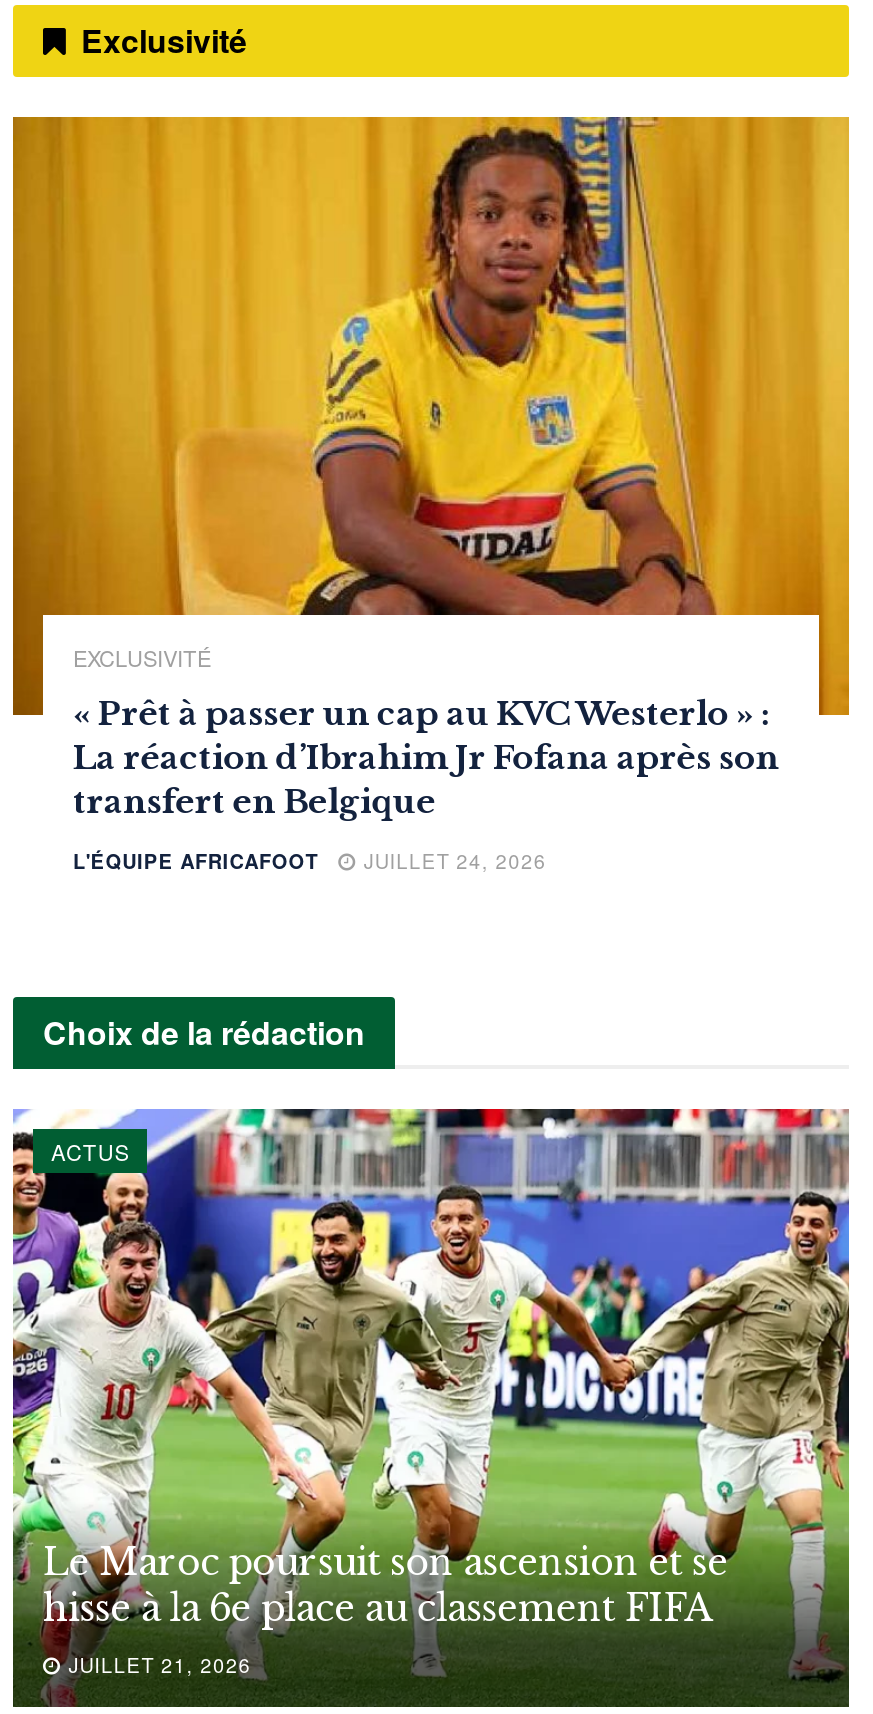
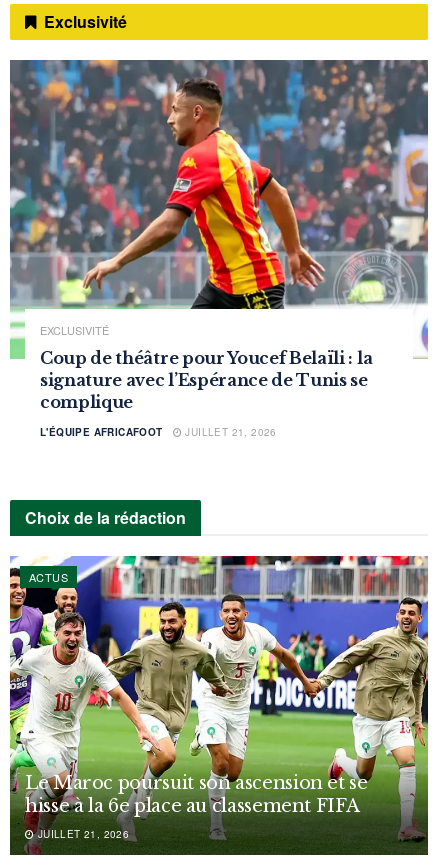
[11,115,851,821] [image] | « Prêt à passer un cap au KVC Westerlo » : | La réaction d’Ibrahim Jr Fofana après son | transfert en Belgique -> [9,59,429,412] [image] | Coup de théâtre pour Youcef Belaïli : la | signature avec l’Espérance de Tunis se | complique
[73,847,547,875] L'ÉQUIPE AFRICAFOOT JUILLET 24, 2026 -> [40,425,277,439] L'ÉQUIPE AFRICAFOOT JUILLET 21, 2026

